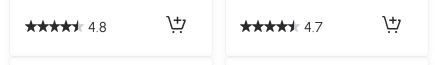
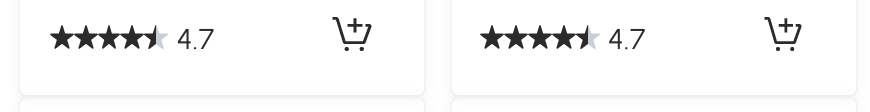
[88,18,107,36] 4.8 -> [177,20,215,56] 4.7

